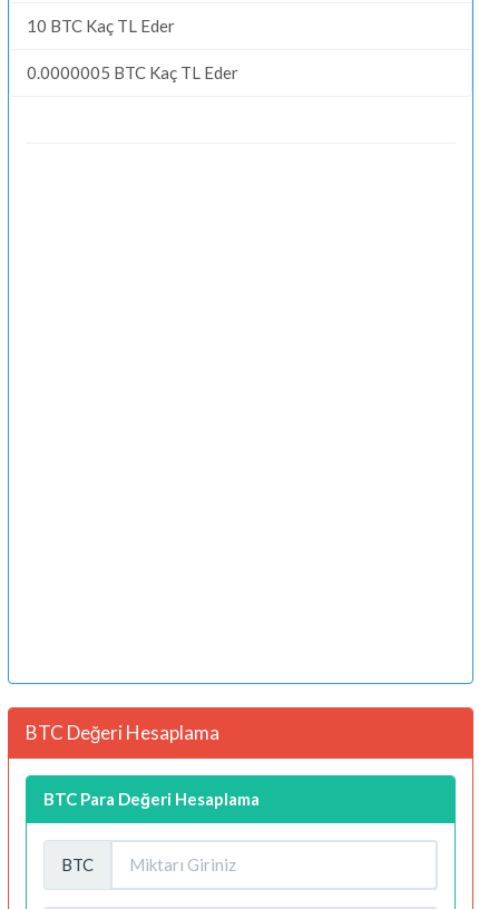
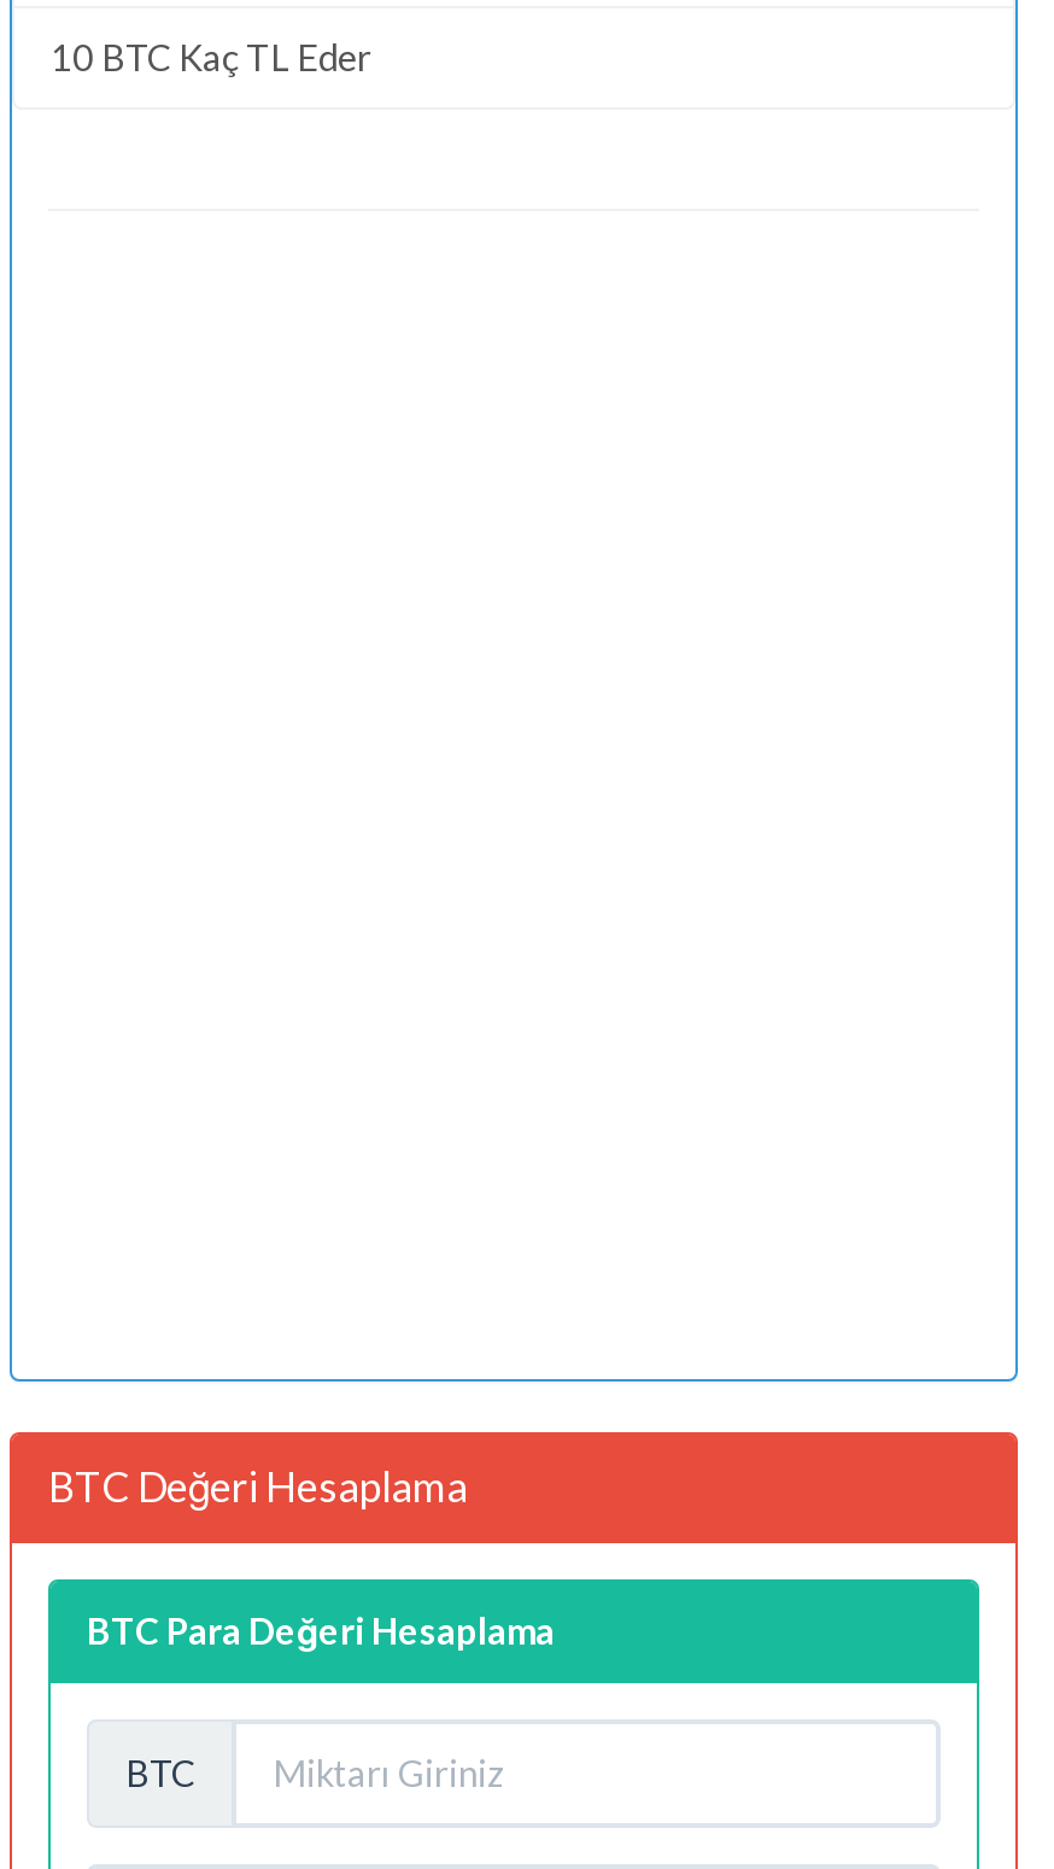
[27,62,238,82] 0.0000005 BTC Kaç TL Eder -> none

